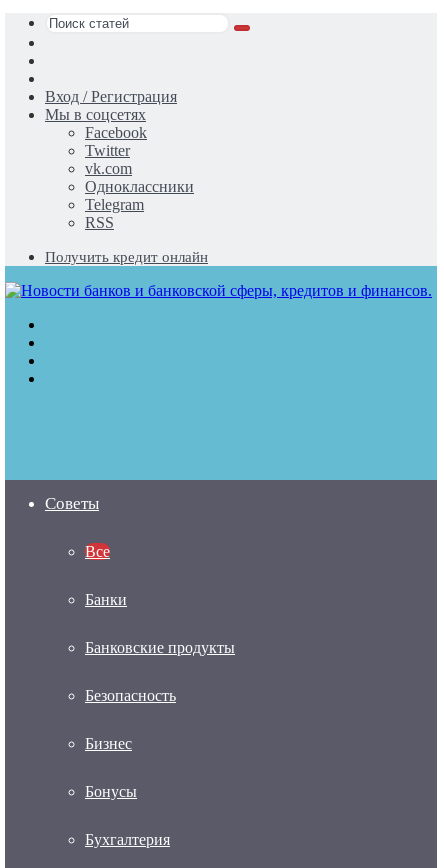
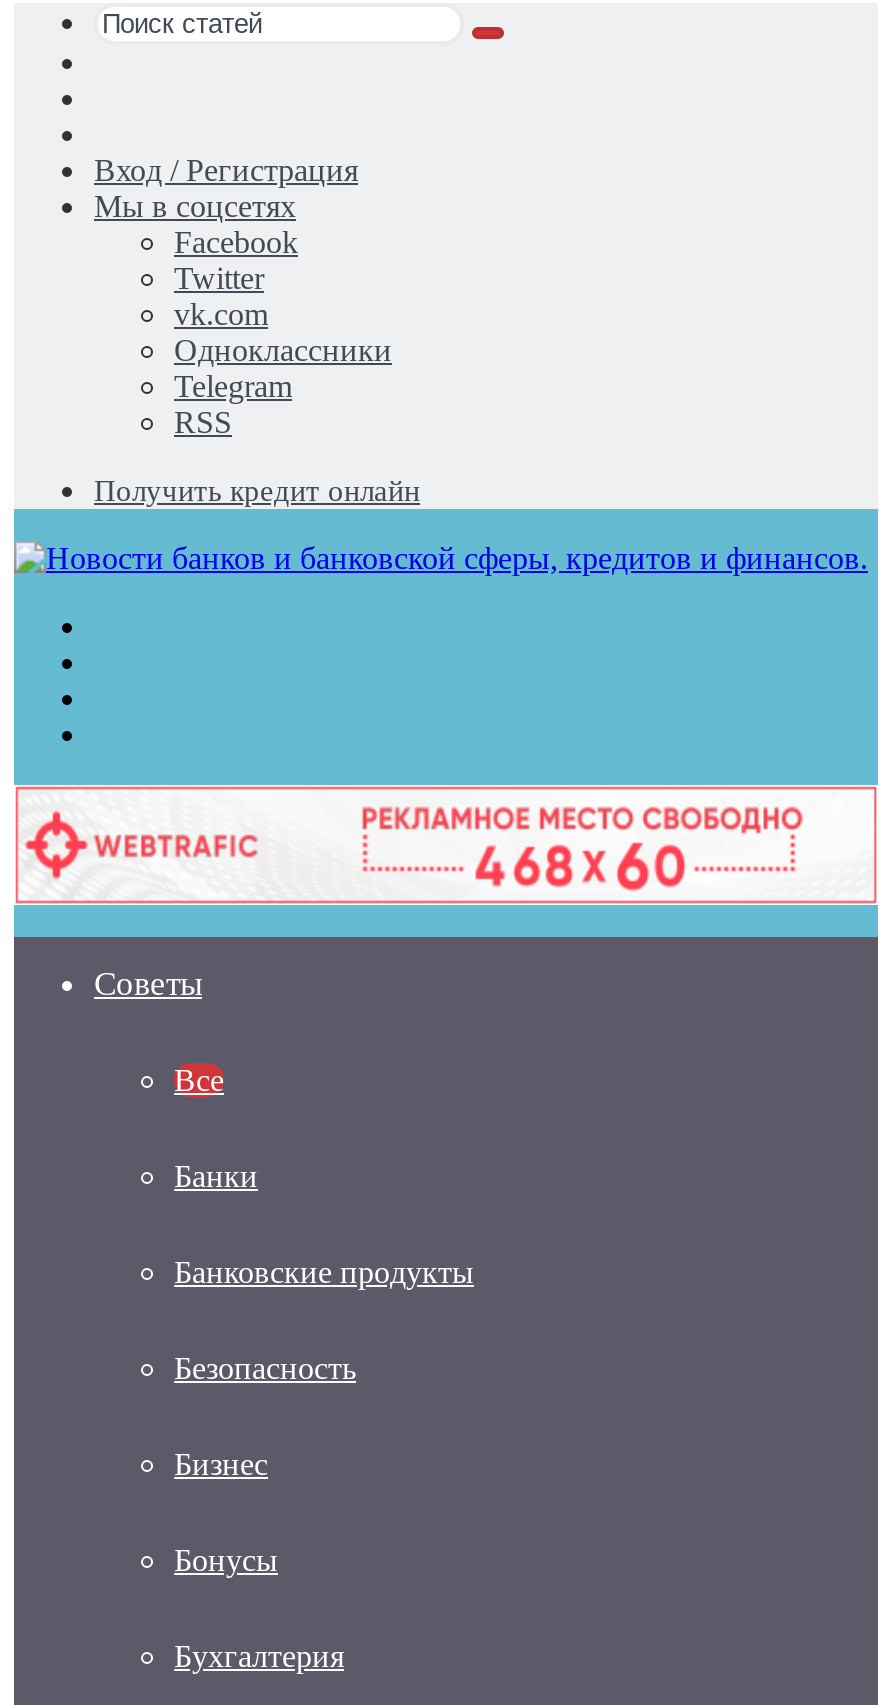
none -> [14,783,878,907] [image]

